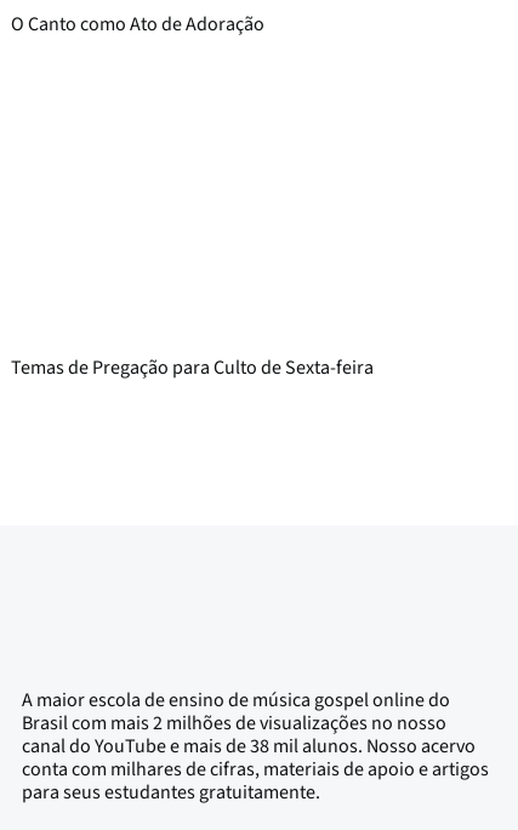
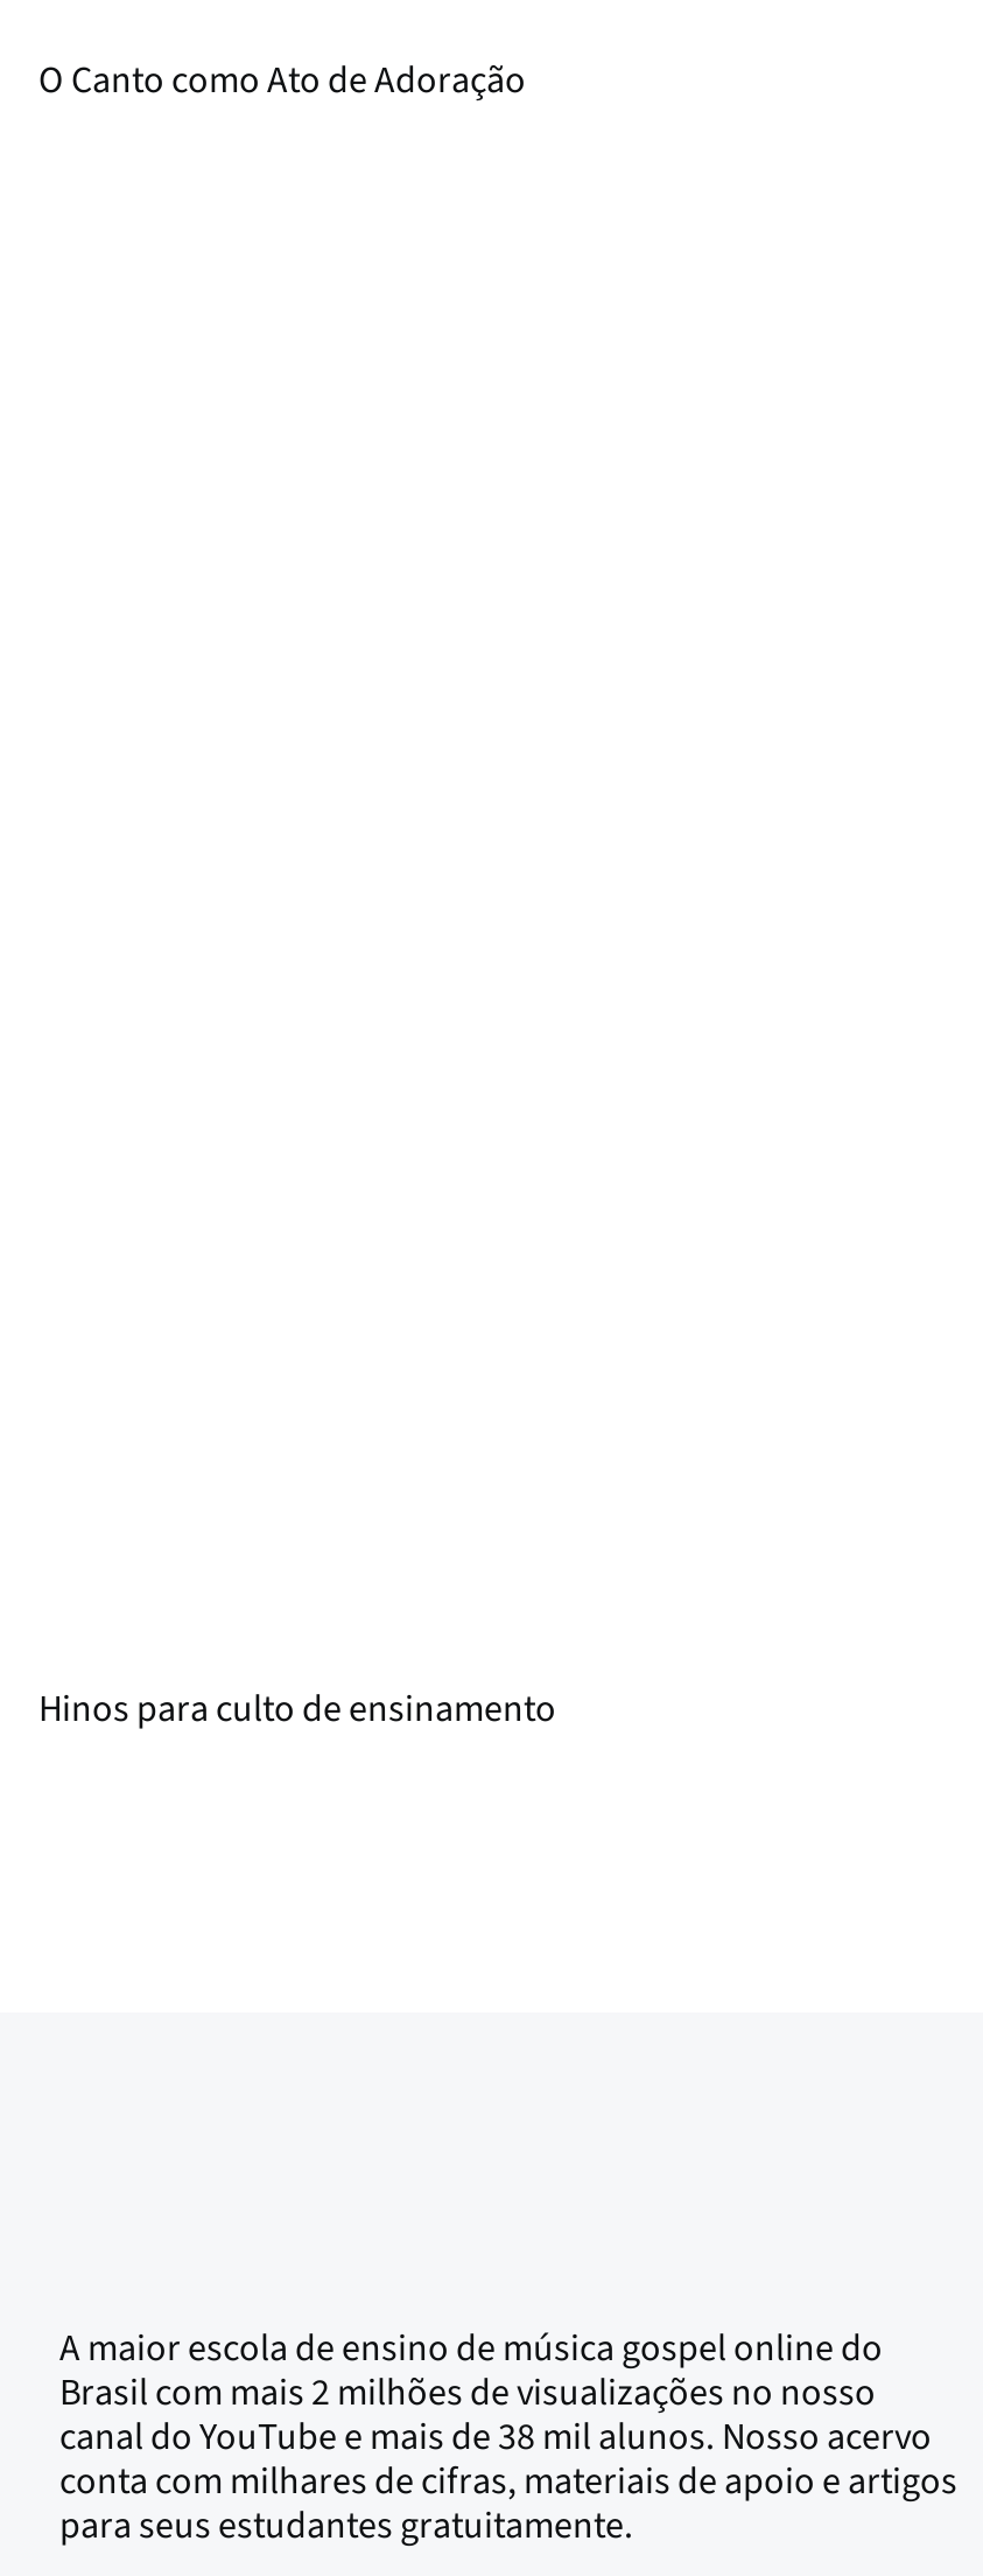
[11,354,374,381] Temas de Pregação para Culto de Sexta-feira -> [38,1683,556,1734] Hinos para culto de ensinamento

